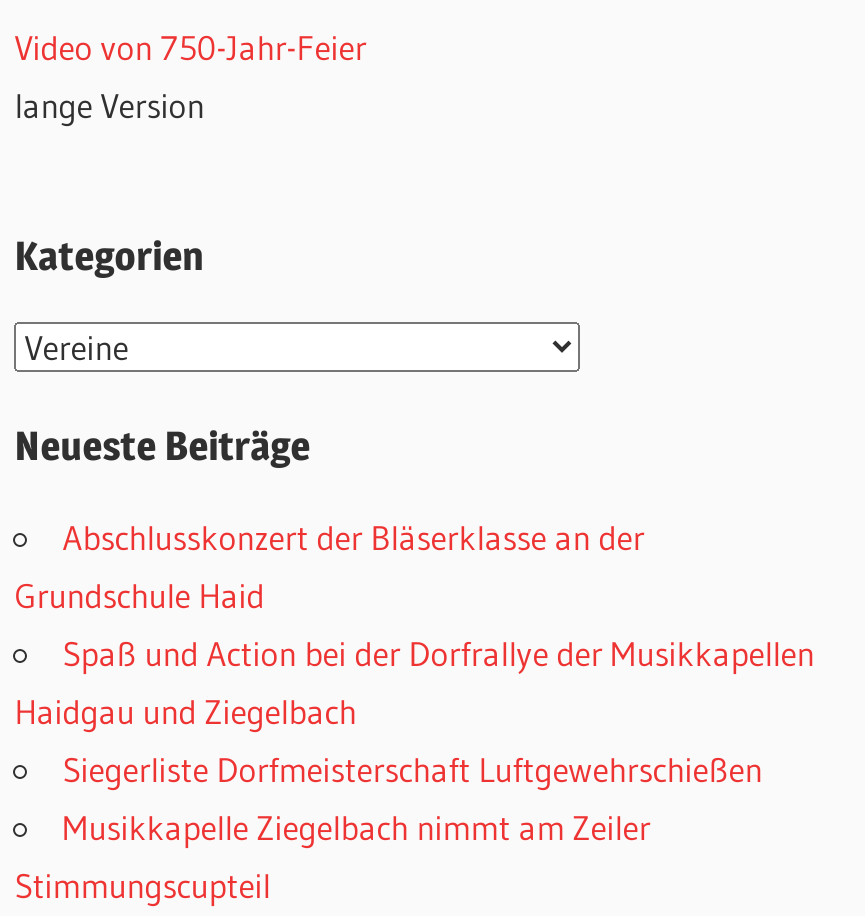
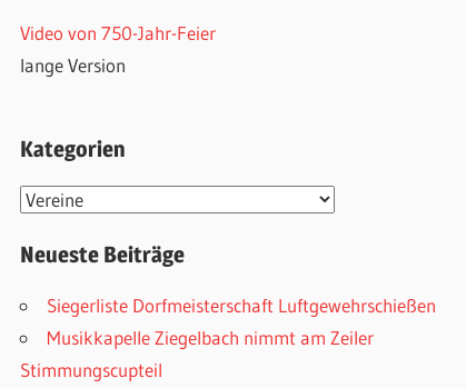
[14,516,814,732] Abschlusskonzert der Bläserklasse an der | Grundschule Haid | Spaß und Action bei der Dorfrallye der Musikkapellen | Haidgau und Ziegelbach -> none

